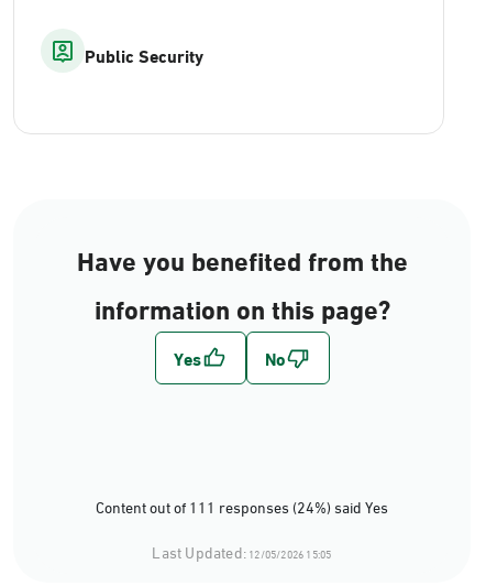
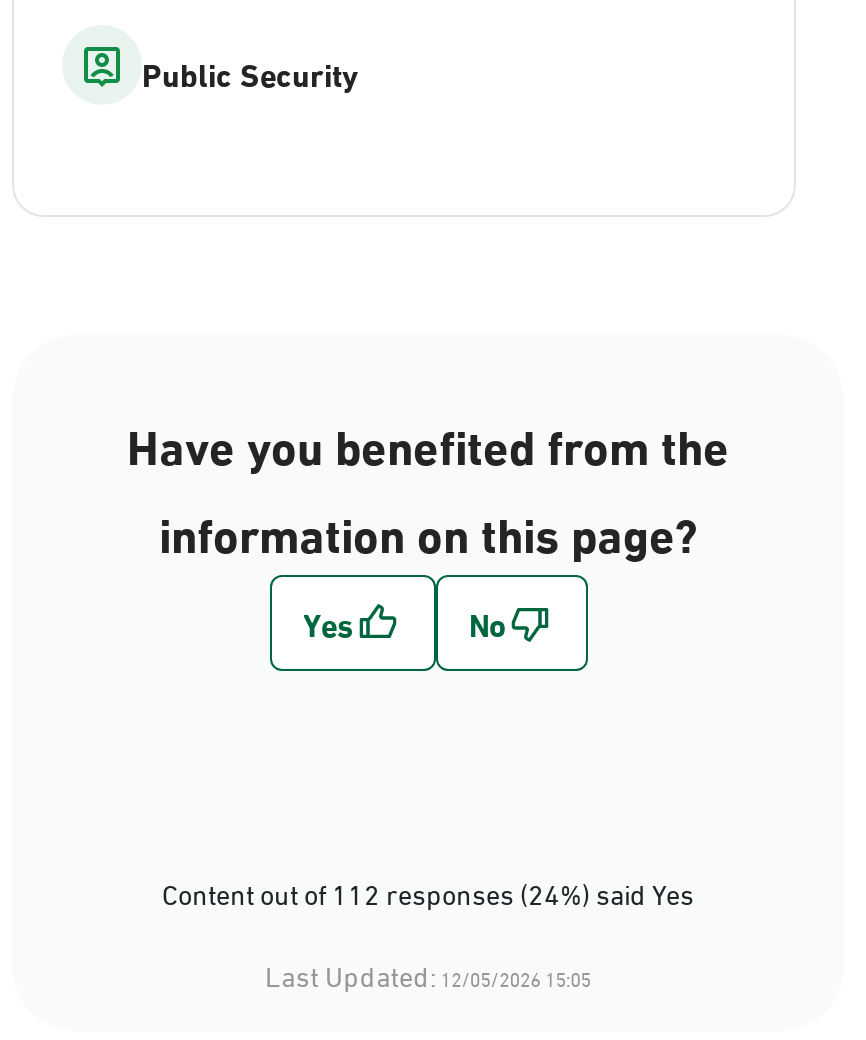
[96,492,388,520] Content out of 111 responses (24%) said Yes -> [162,866,694,916] Content out of 112 responses (24%) said Yes

